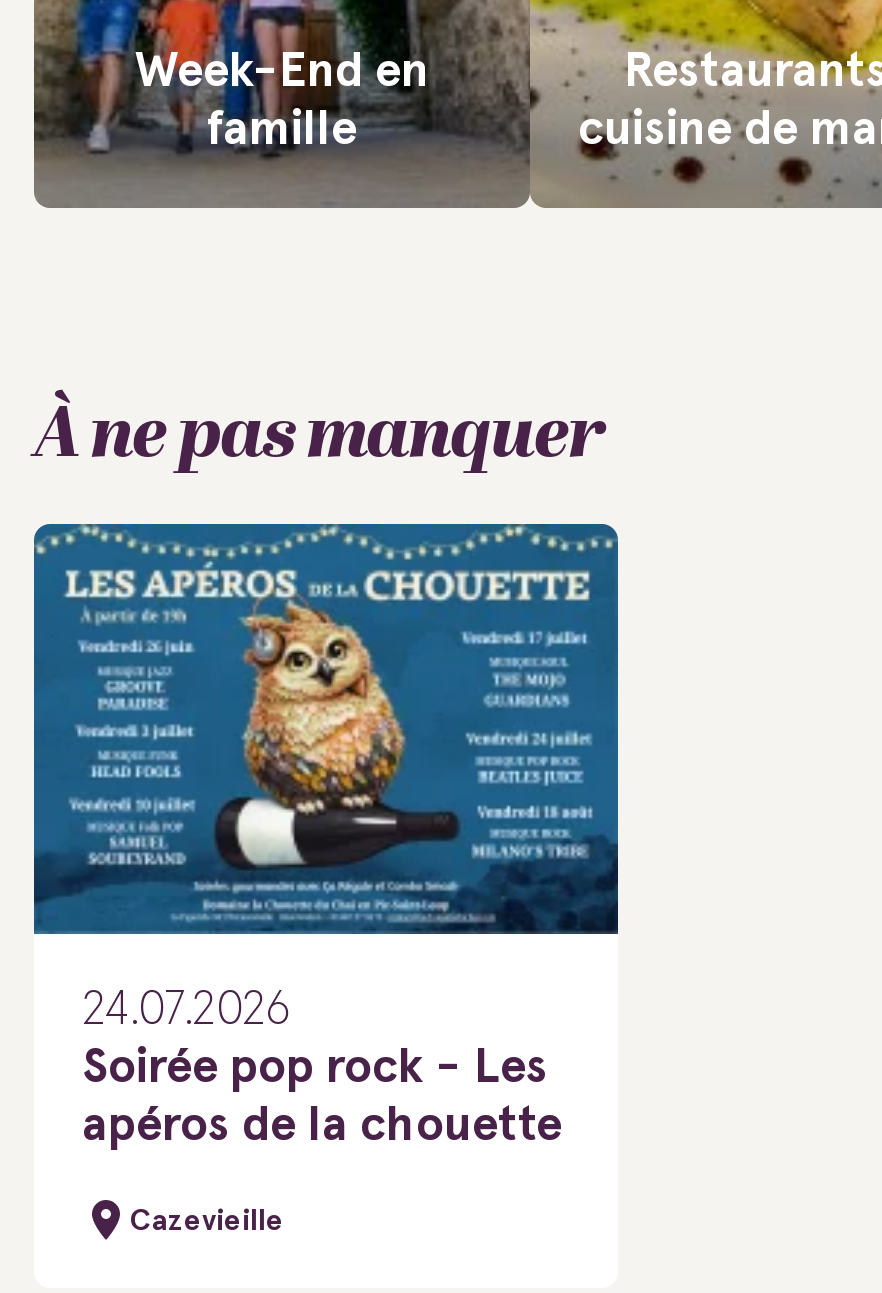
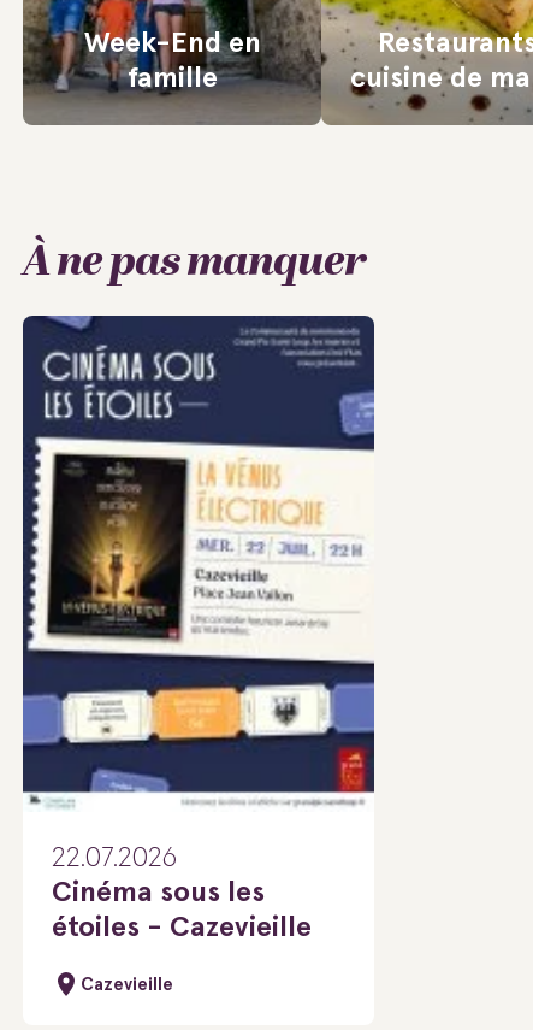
[34,524,620,1150] [image] | 24.07.2026 | Soirée pop rock - Les | apéros de la chouette -> [22,316,374,942] [image] | 22.07.2026 | Cinéma sous les | étoiles - Cazevieille

